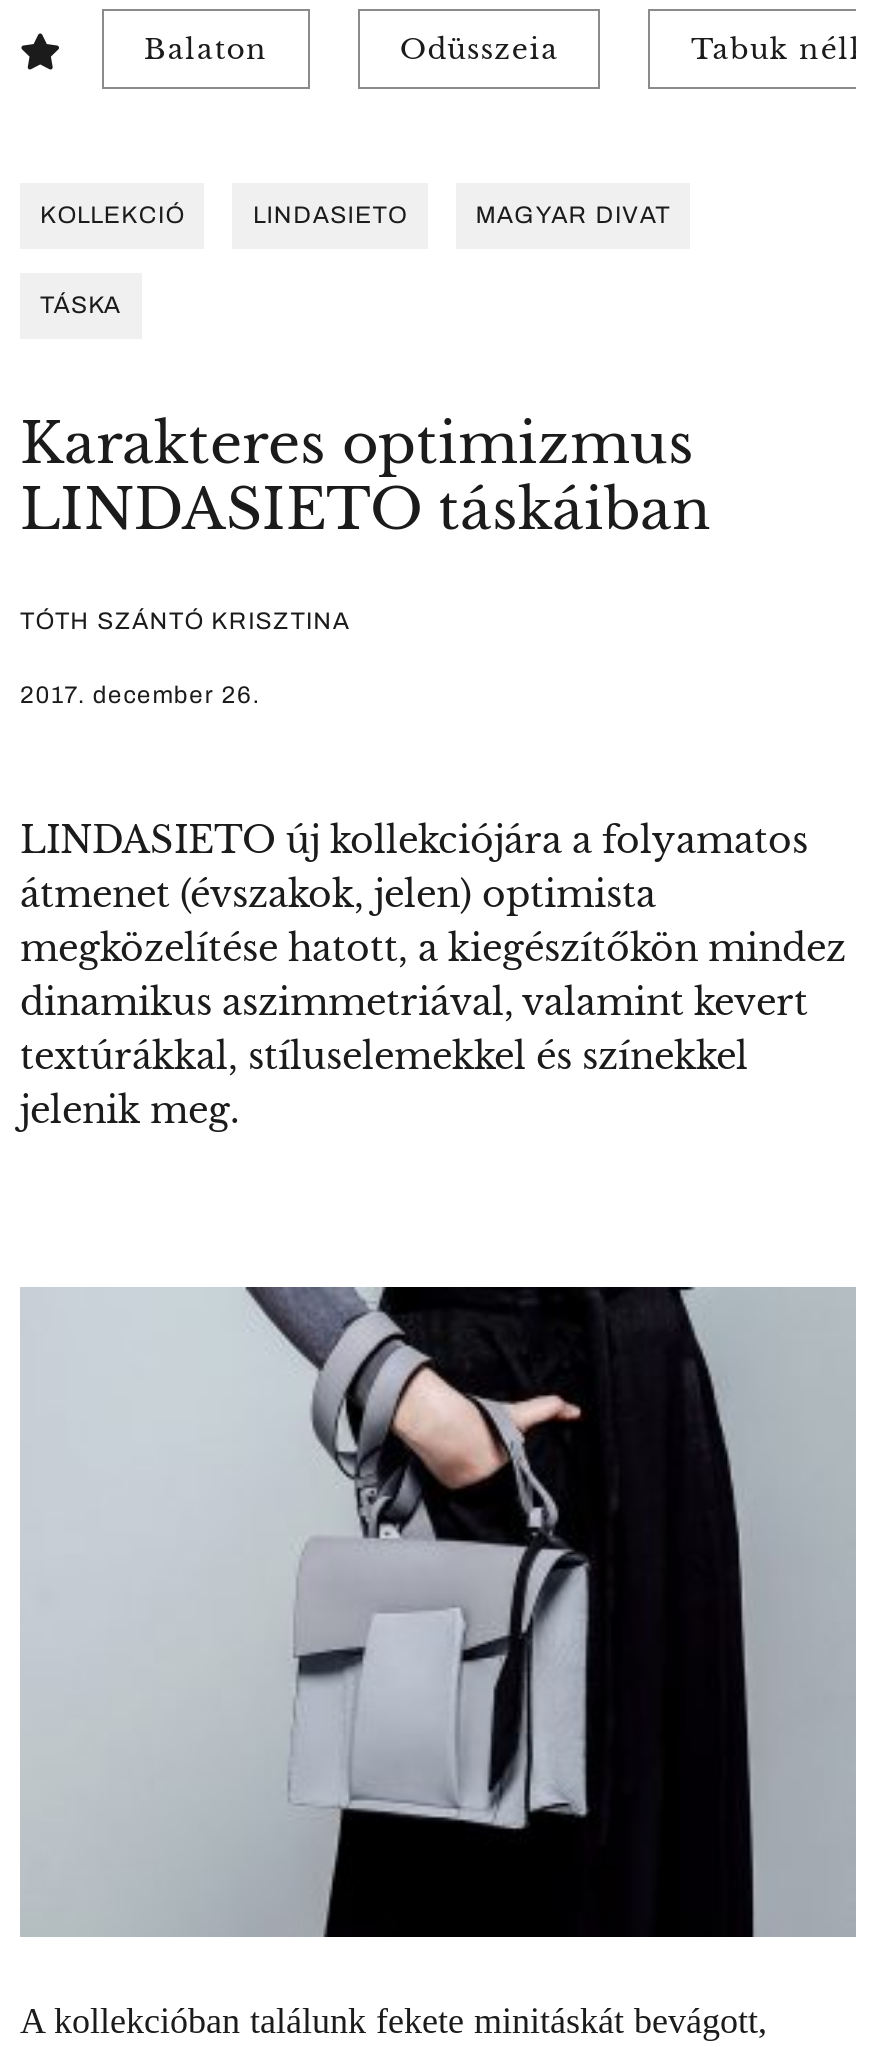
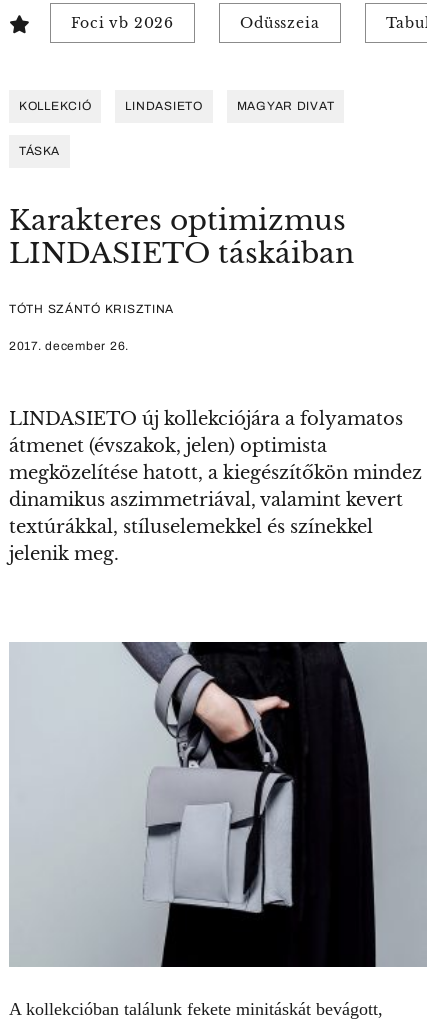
[144,31,268,67] Balaton -> [71,14,174,32] Foci vb 2026

